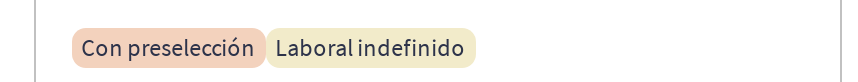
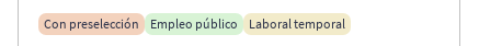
[275,31,465,61] Laboral indefinido -> [150,16,345,32] Empleo público | Laboral temporal

